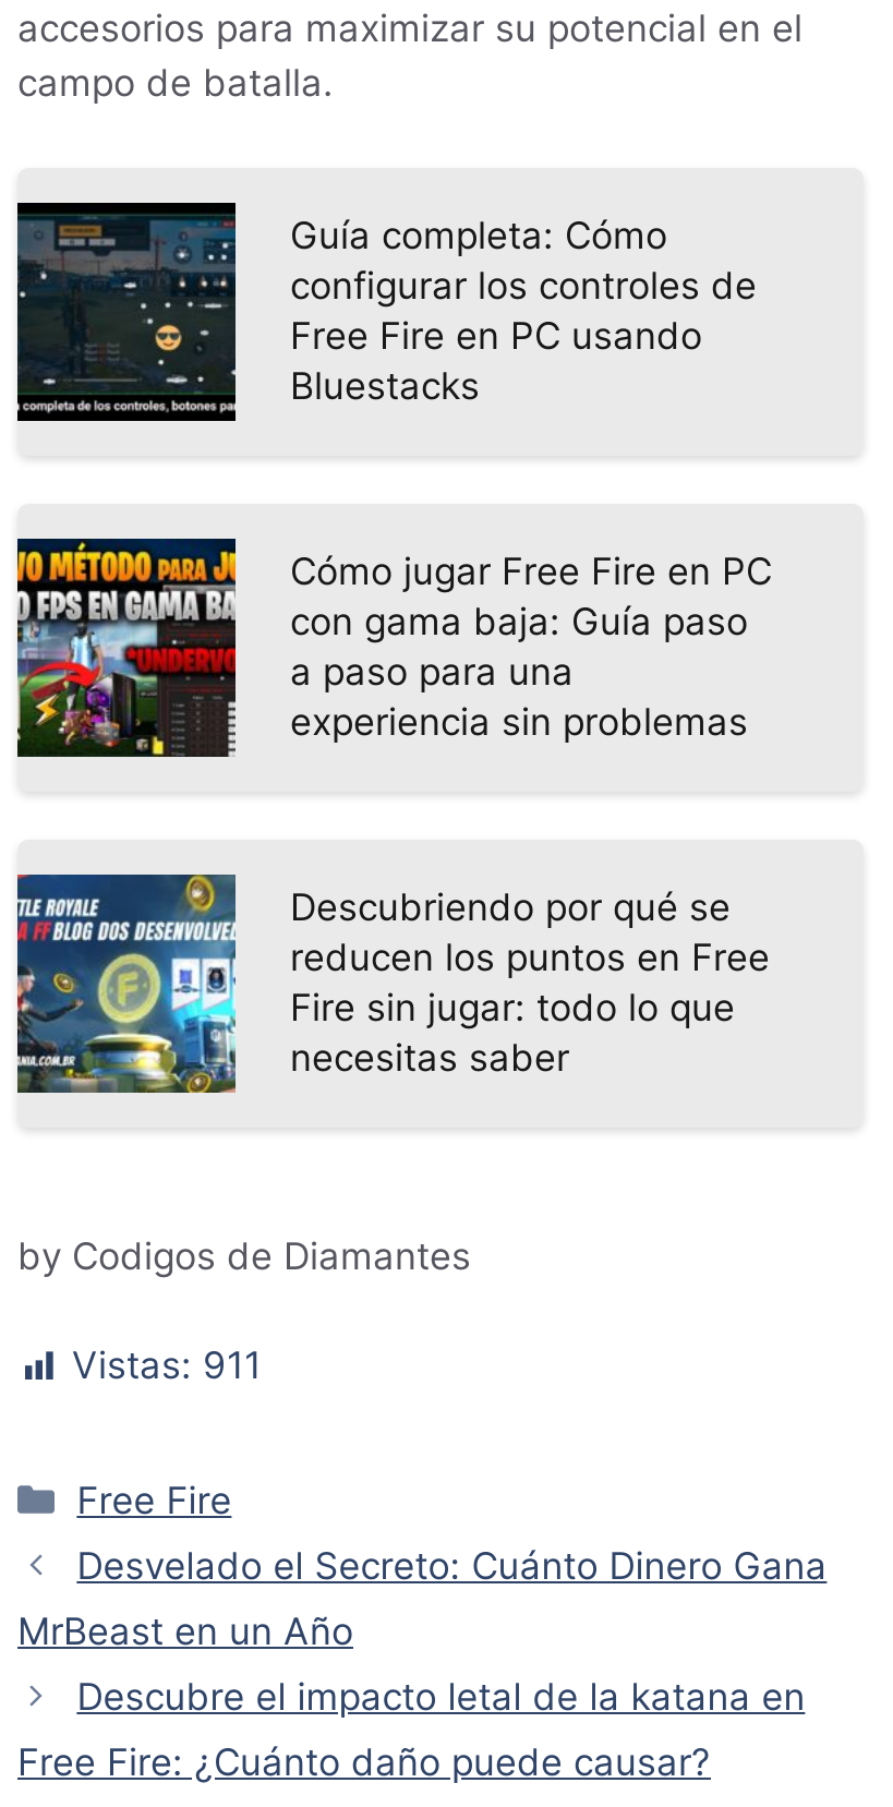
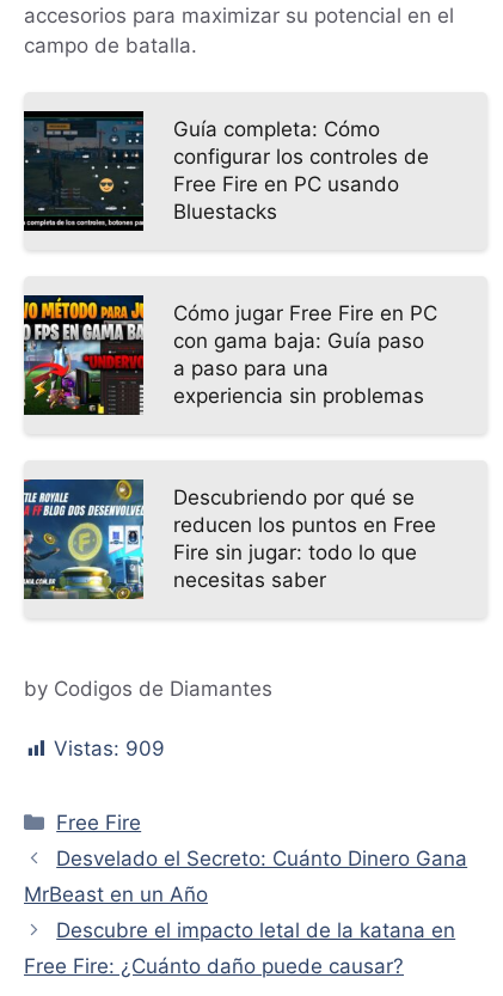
[72,1344,262,1388] Vistas: 911 -> [54,737,165,761] Vistas: 909

